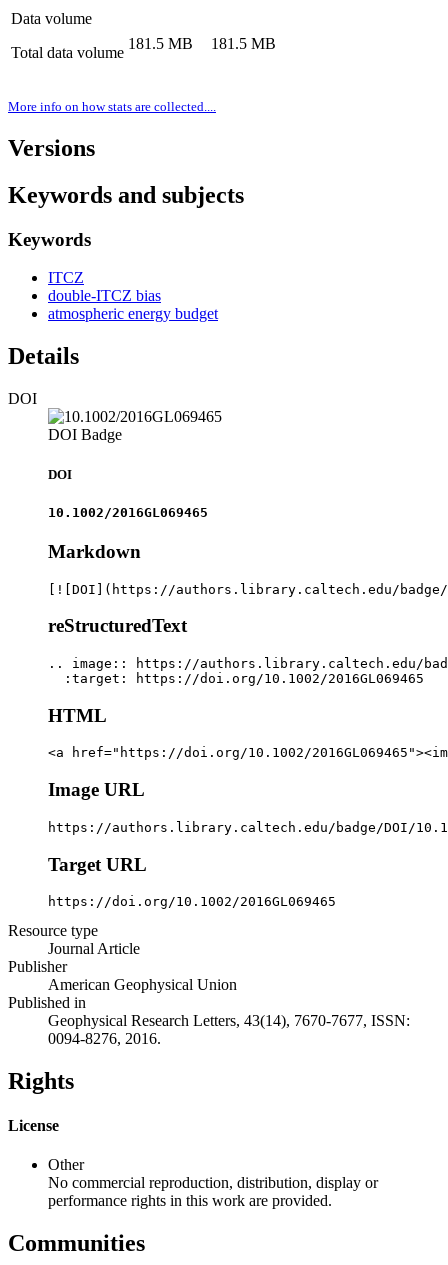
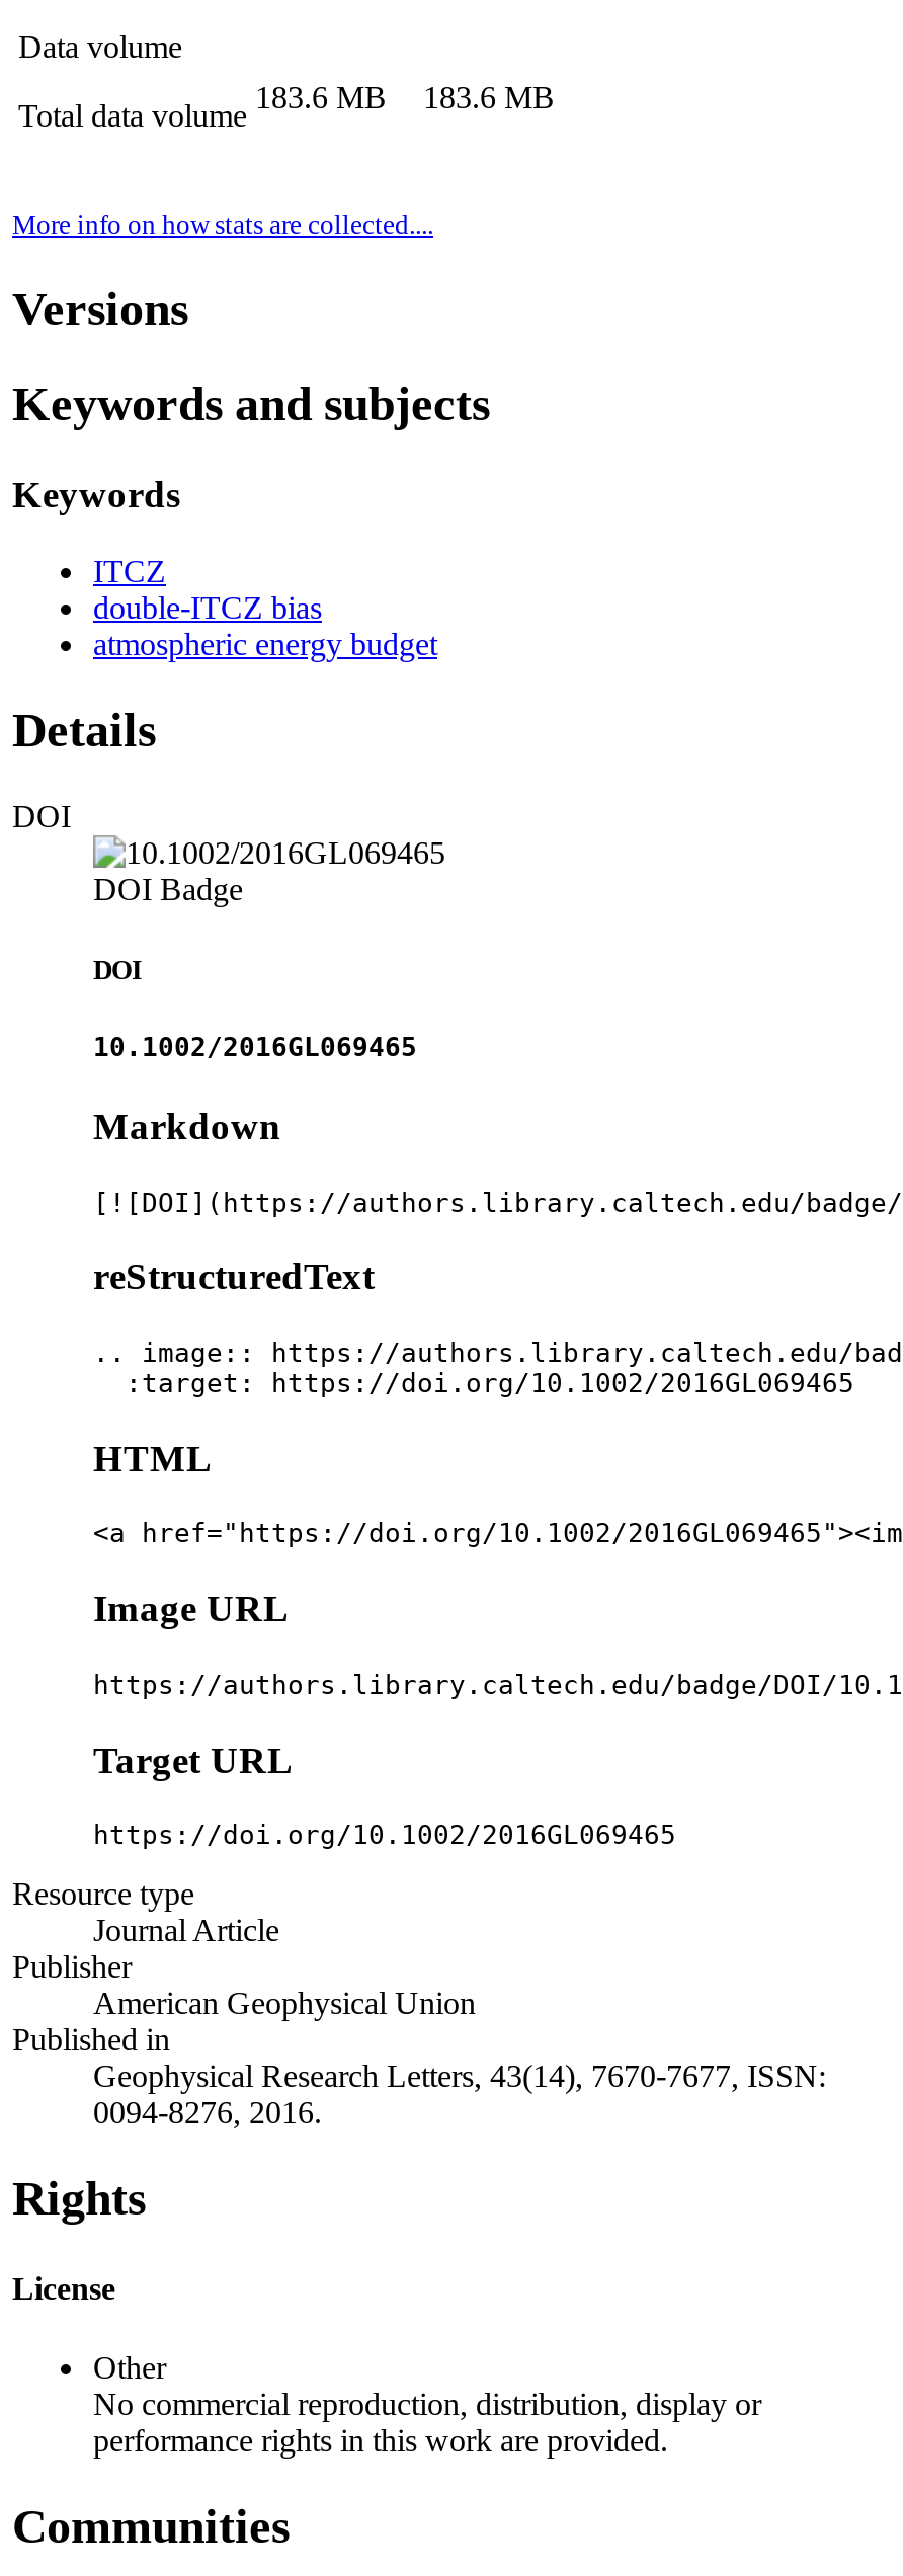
[128,35,193,52] 181.5 MB -> [255,80,387,114] 183.6 MB
[211,35,276,52] 181.5 MB -> [423,80,555,114] 183.6 MB

